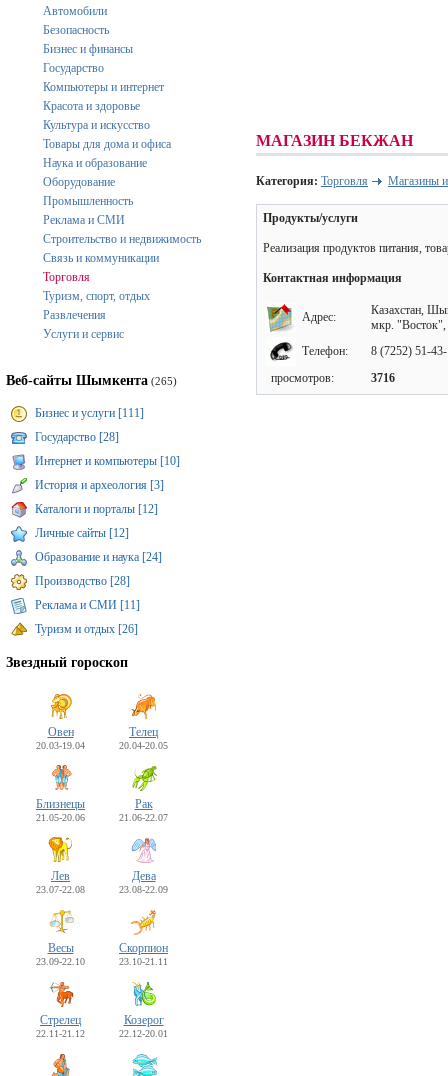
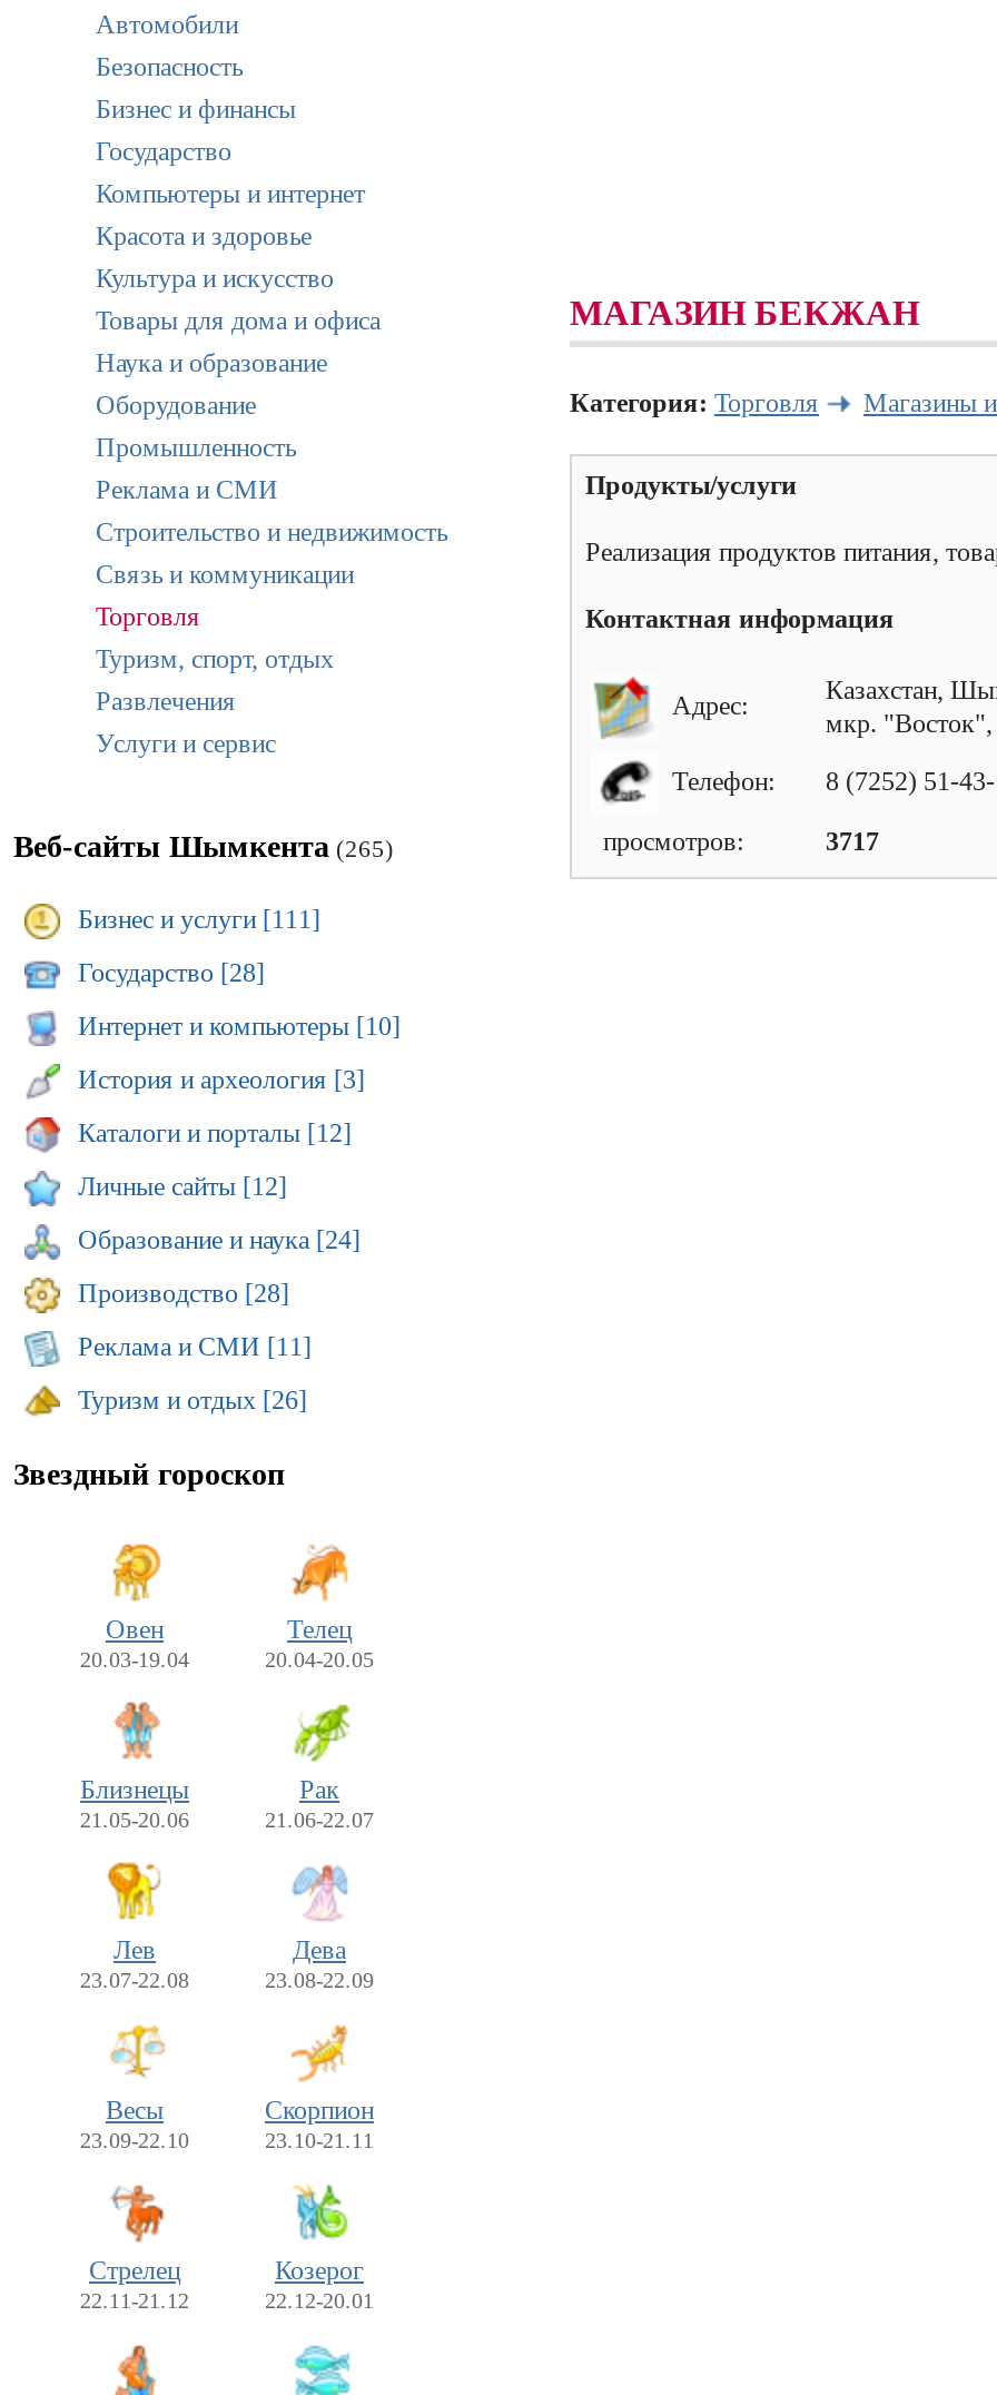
[371,371,395,385] 3716 -> [826,826,879,857] 3717

